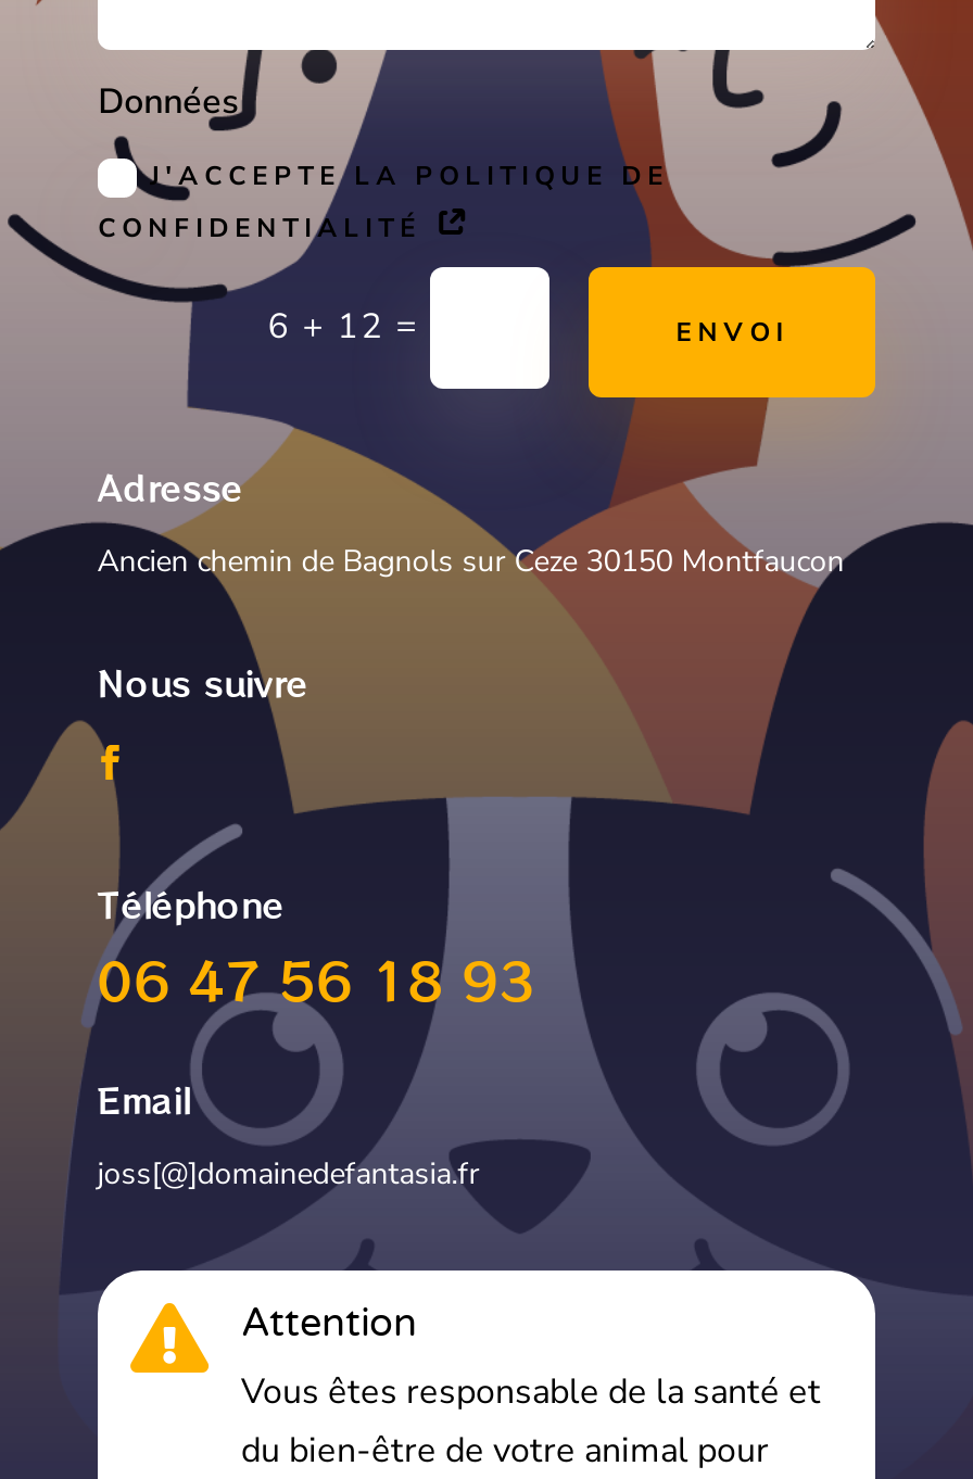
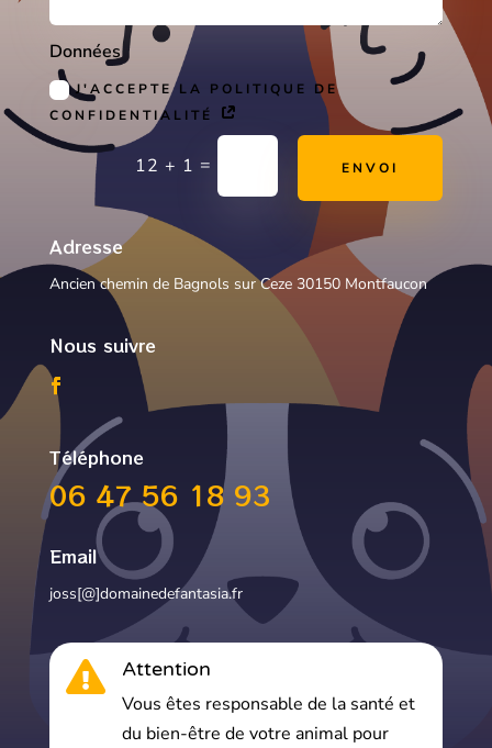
[268,301,430,350] 6 + 12 = -> [135,152,218,177] 12 + 1 =

